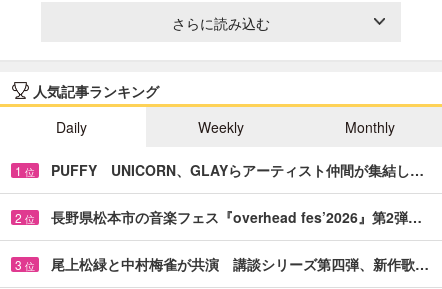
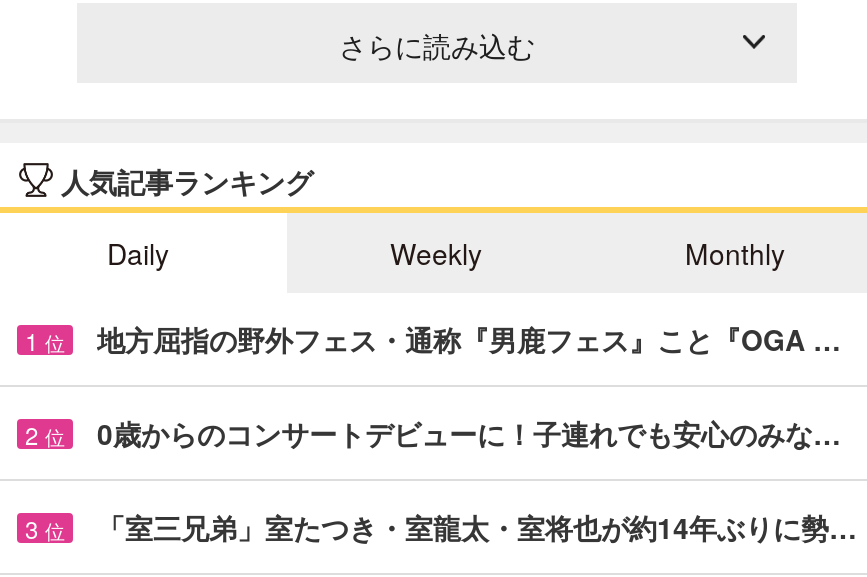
[51,160,424,180] PUFFY UNICORN、GLAYらアーティスト仲間が集結し… -> [97,319,841,359] 地方屈指の野外フェス・通称『男鹿フェス』こと『OGA …
[51,207,422,227] 長野県松本市の音楽フェス『overhead fes’2026』第2弾… -> [97,413,841,453] 0歳からのコンサートデビューに！子連れでも安心のみな…
[51,254,429,274] 尾上松緑と中村梅雀が共演 講談シリーズ第四弾、新作歌… -> [97,507,857,547] 「室三兄弟」室たつき・室龍太・室将也が約14年ぶりに勢…

